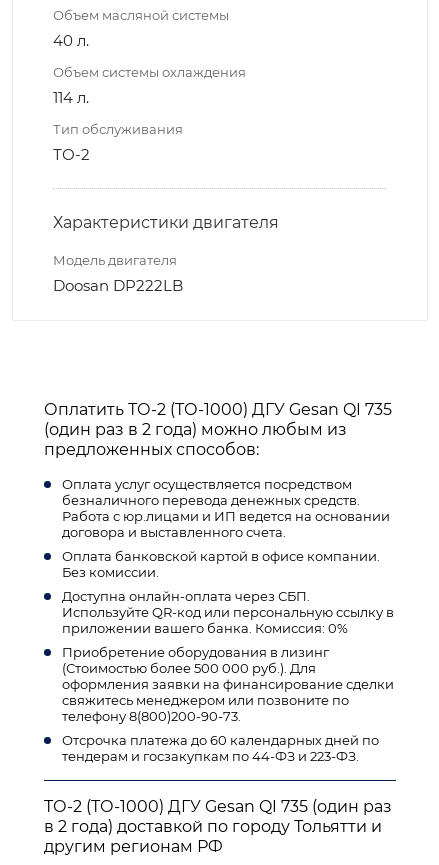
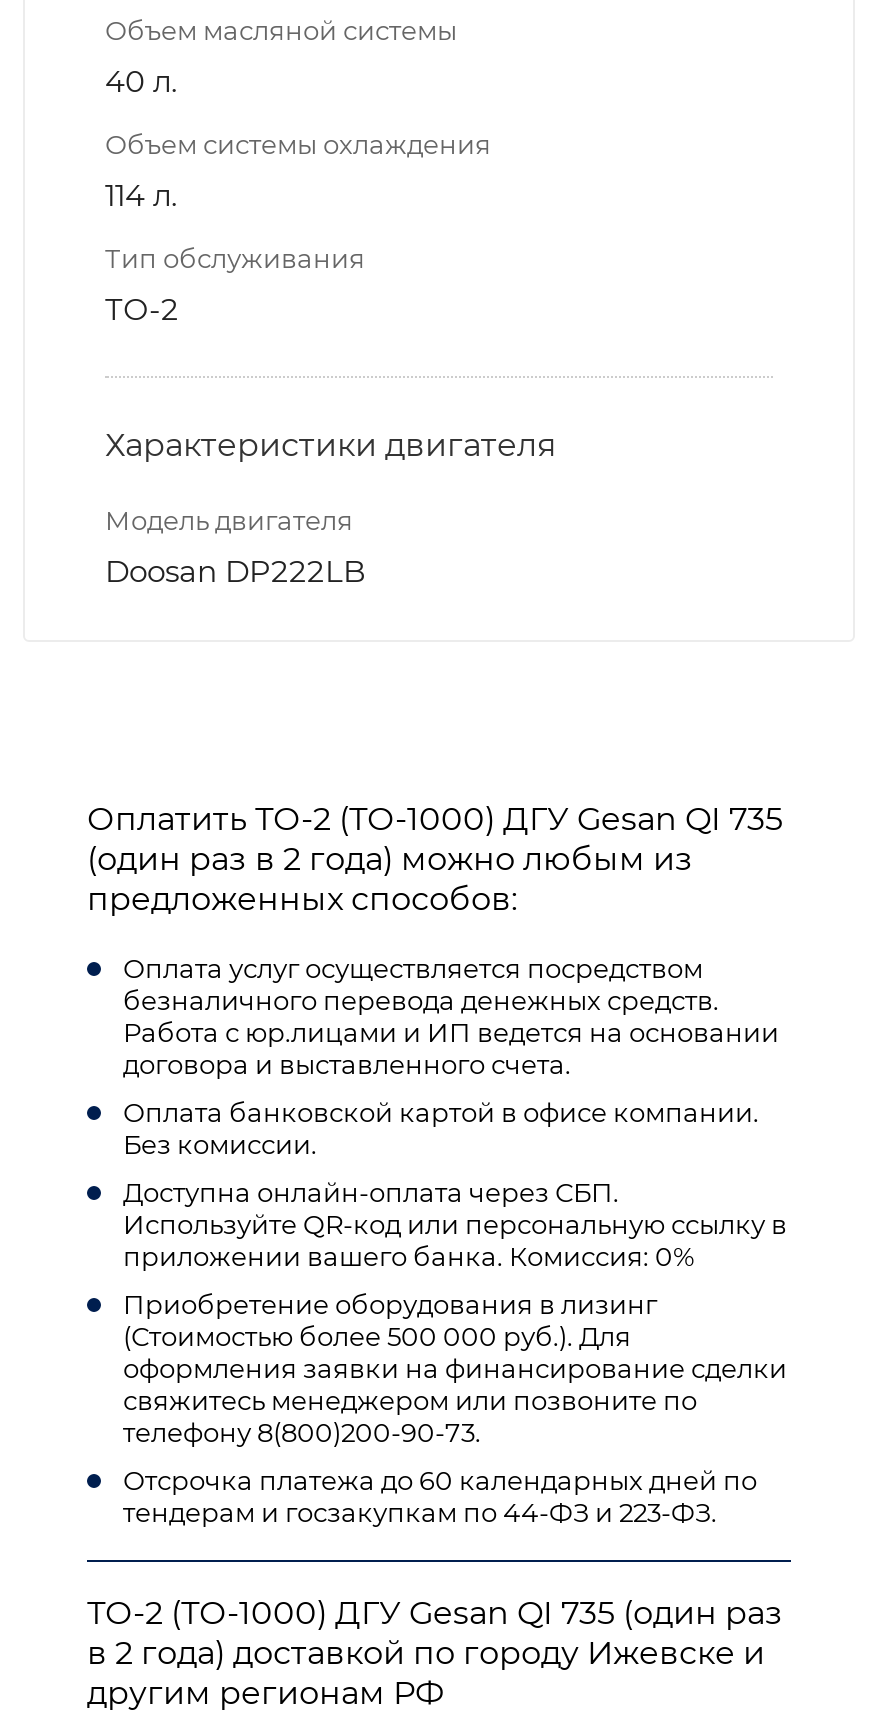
[44,817,382,836] в 2 года) доставкой по городу Тольятти и -> [87,1634,765,1672] в 2 года) доставкой по городу Ижевске и

